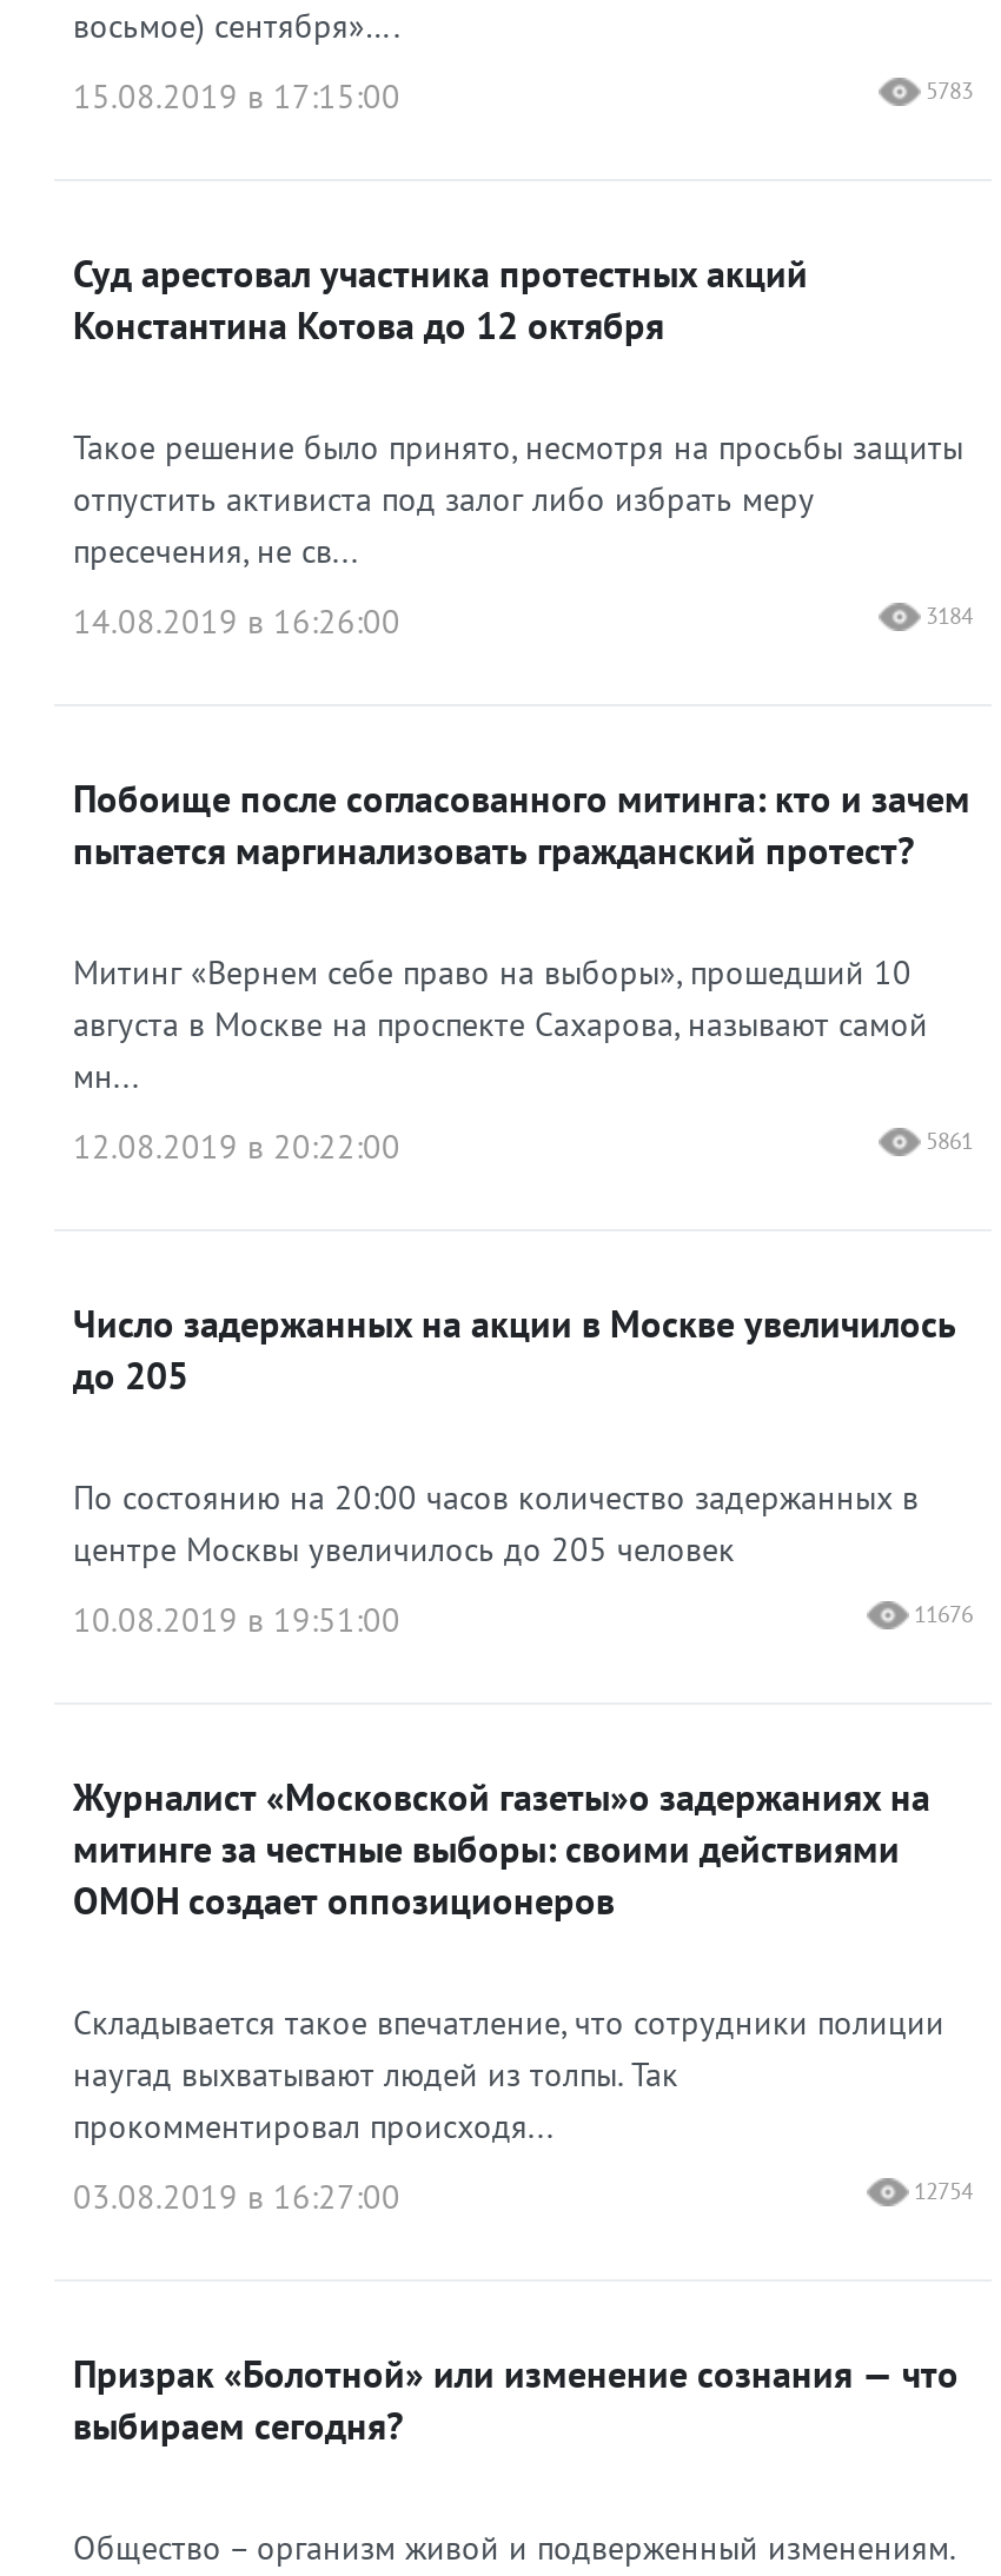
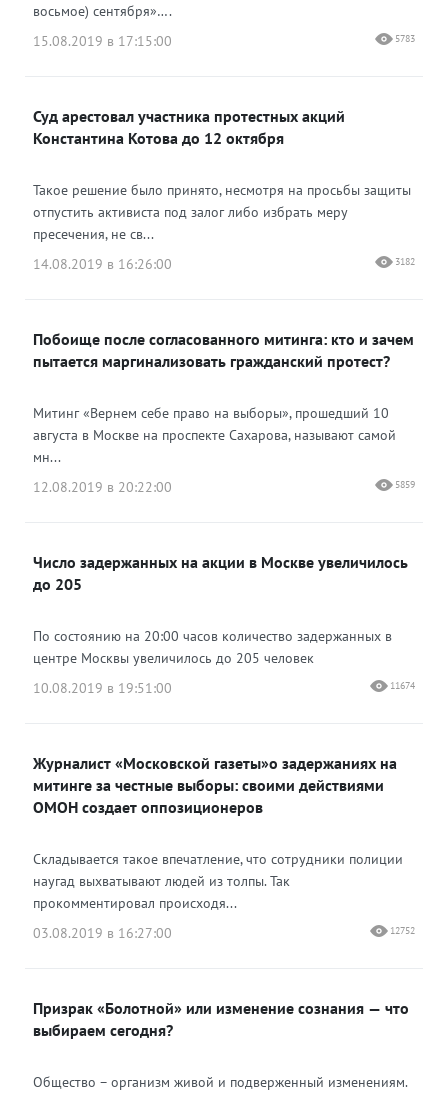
[926,600,973,631] 3184 -> [395,255,415,268] 3182
[926,1126,973,1156] 5861 -> [395,478,415,491] 5859
[914,1599,973,1629] 11676 -> [390,679,415,692] 11674
[914,2176,973,2206] 12754 -> [390,924,415,937] 12752

